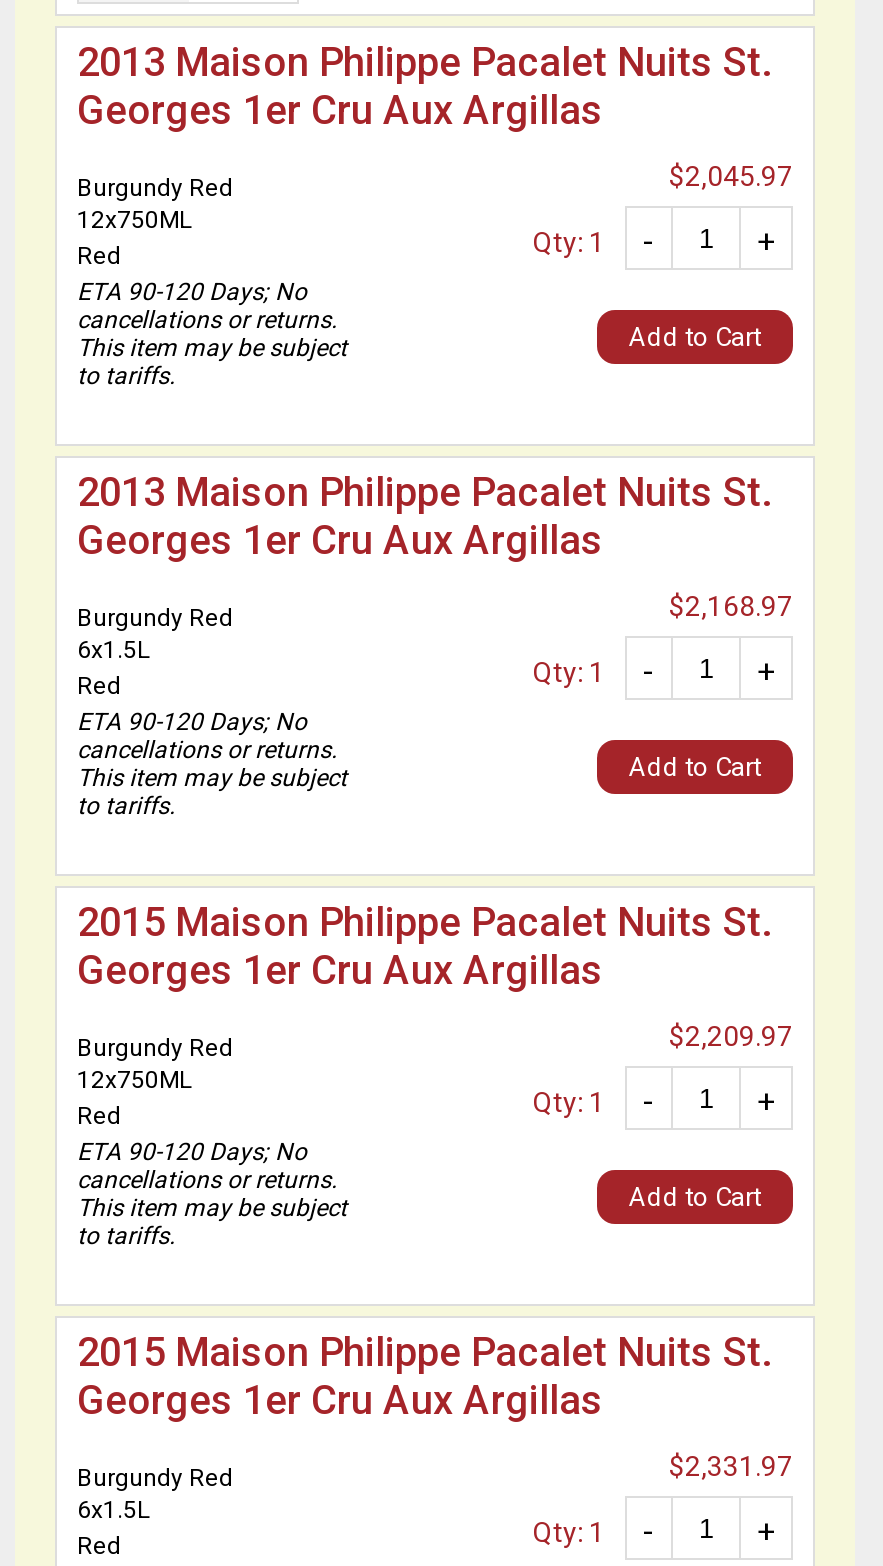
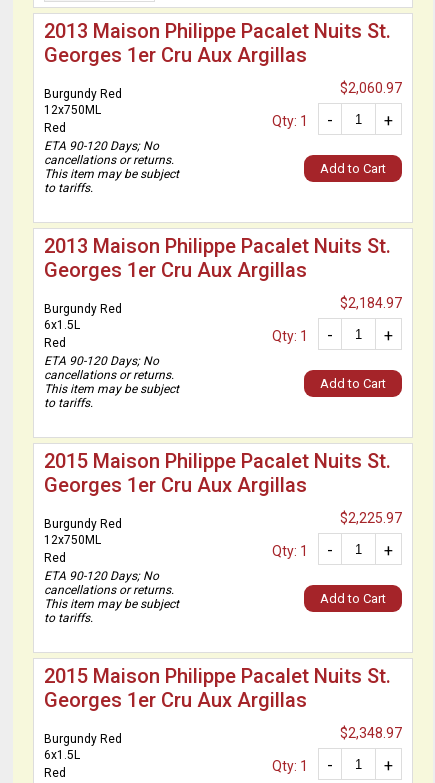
[669,160,793,192] $2,045.97 -> [340,80,402,96] $2,060.97
[669,590,793,622] $2,168.97 -> [340,295,402,311] $2,184.97
[669,1020,793,1052] $2,209.97 -> [340,510,402,526] $2,225.97
[669,1450,793,1482] $2,331.97 -> [340,725,402,741] $2,348.97

